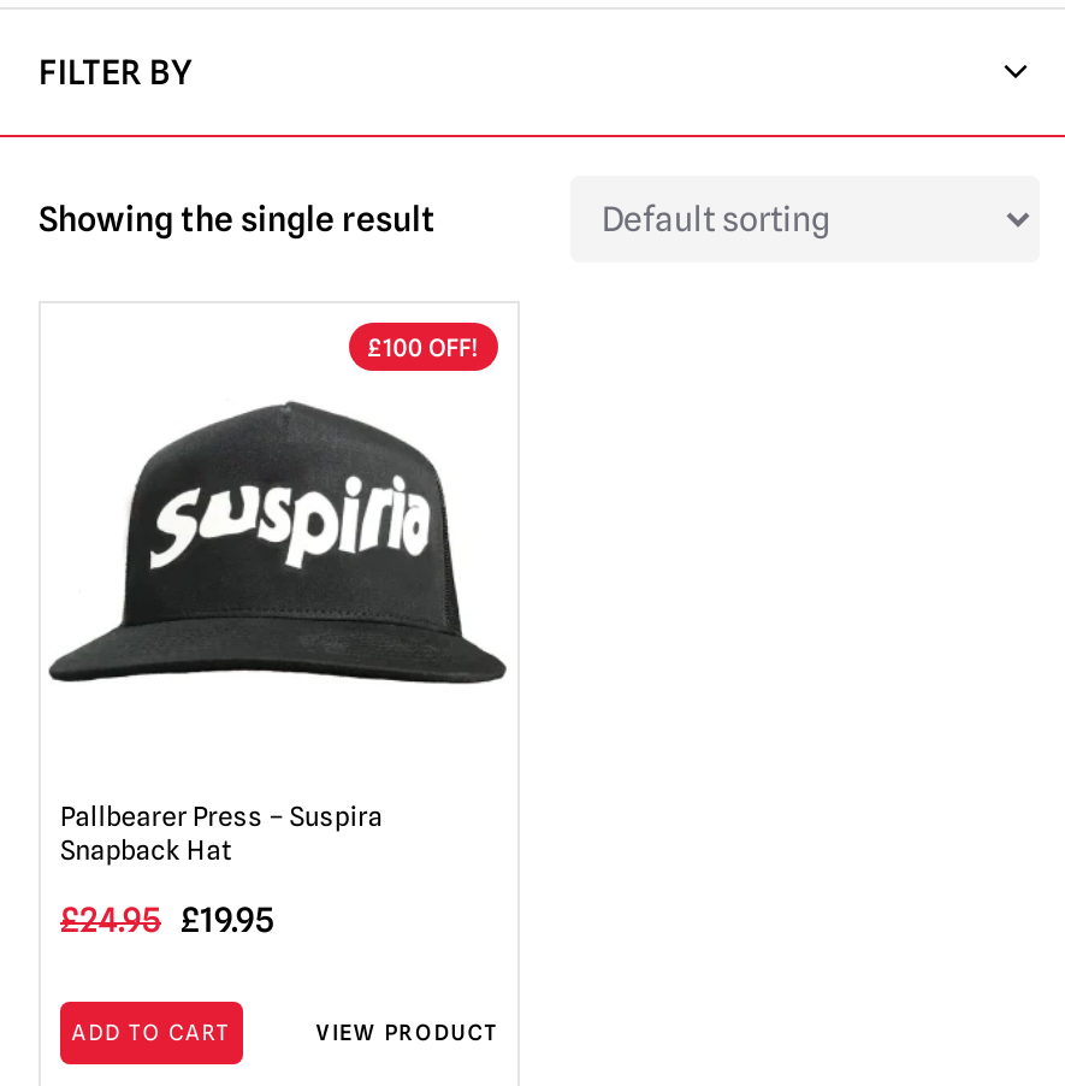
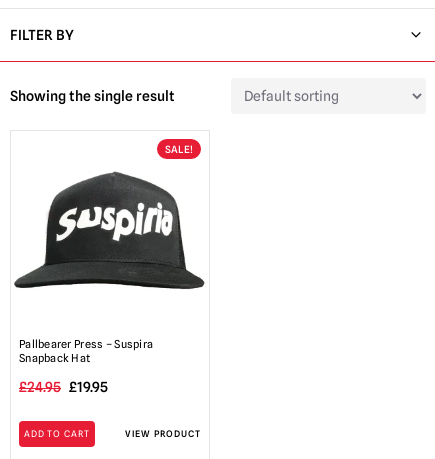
[368,333,479,362] £100 OFF! -> [165,143,193,155] SALE!

